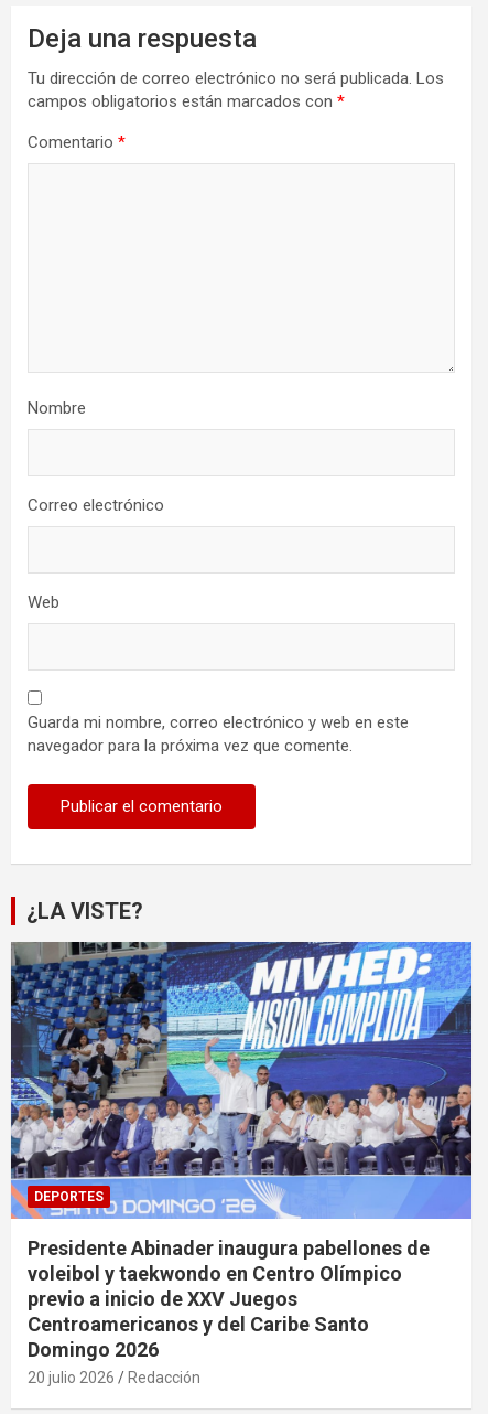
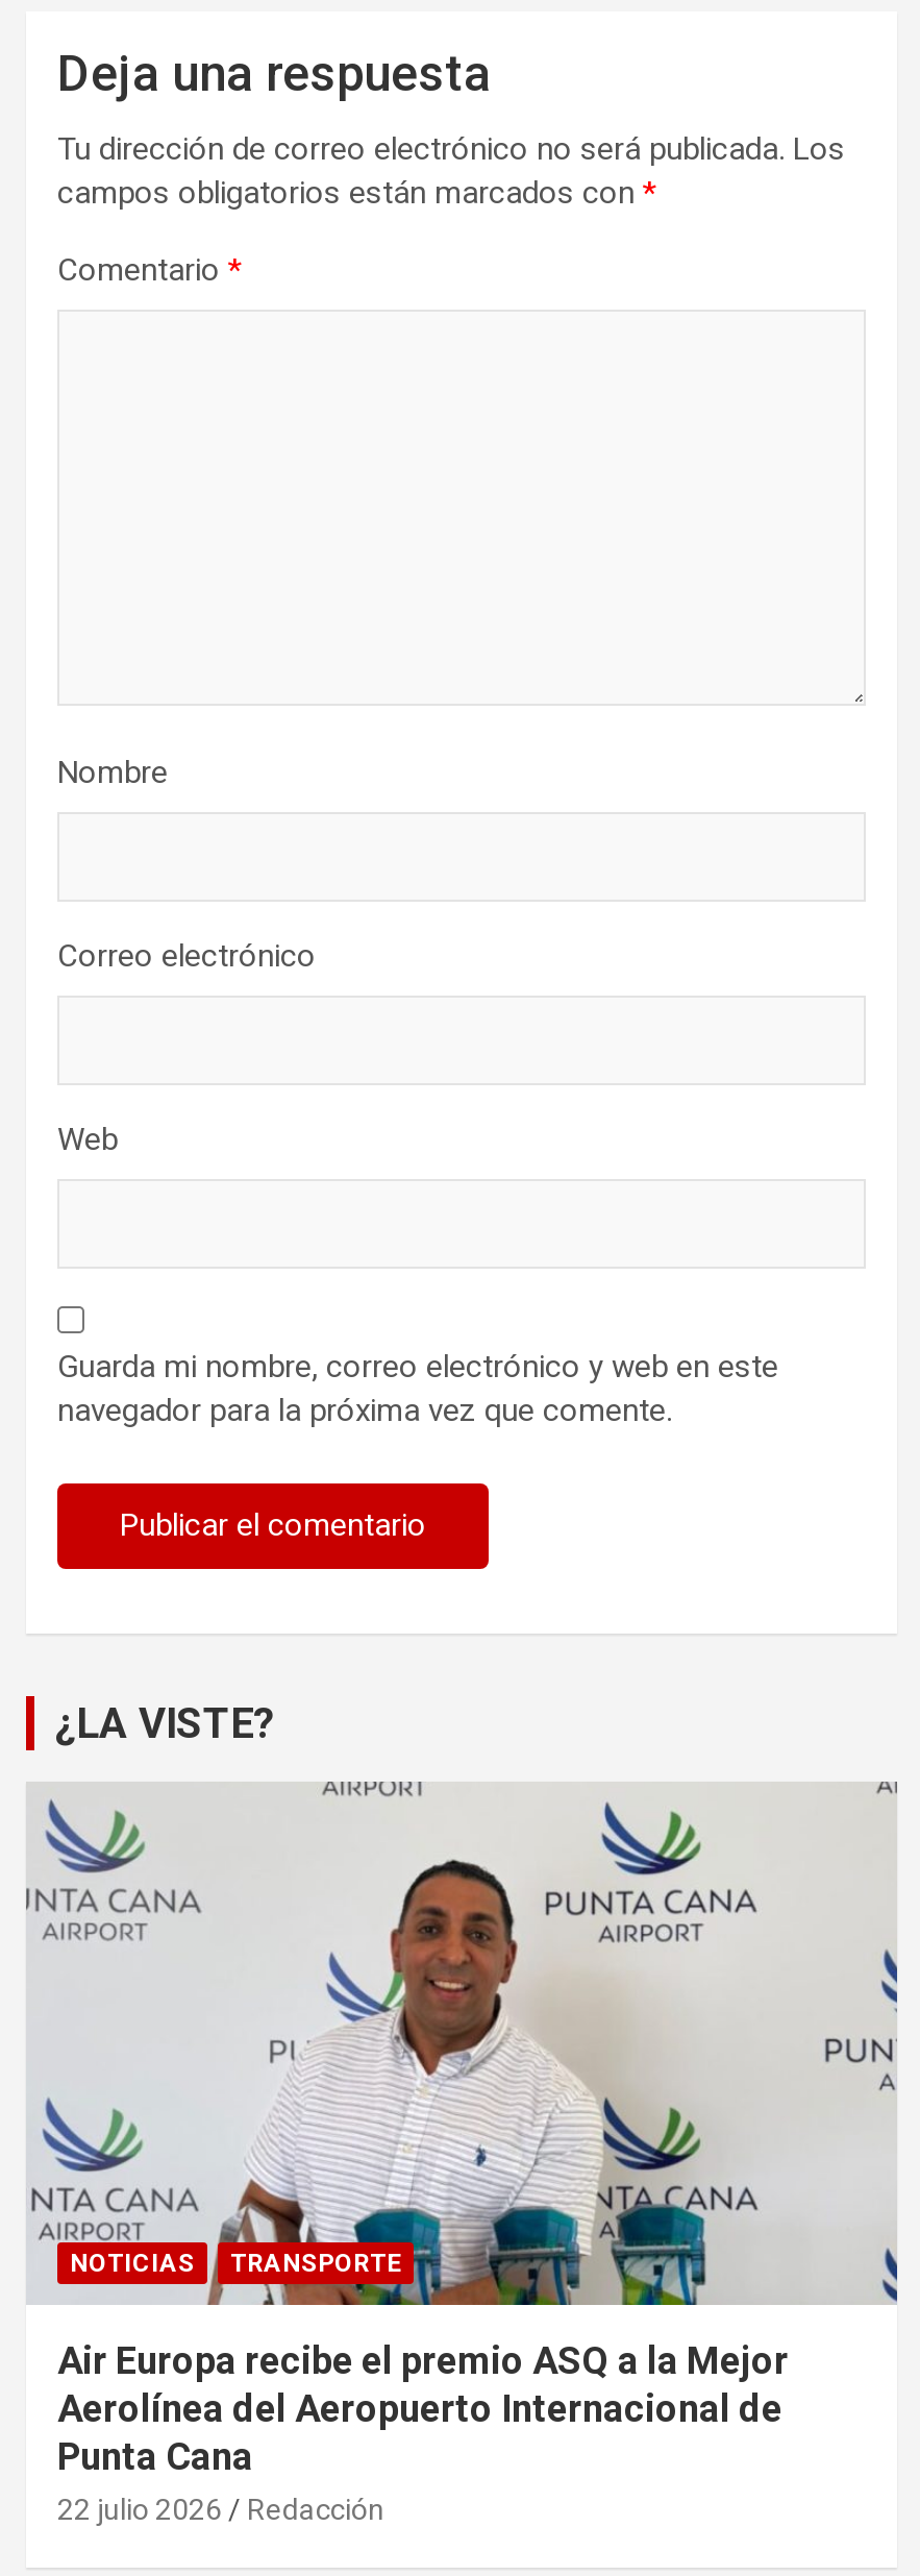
[10,941,473,1220] [image] | DEPORTES -> [26,1782,899,2305] [image] | NOTICIAS | TRANSPORTE
[28,1236,430,1386] Presidente Abinader inaugura pabellones de | voleibol y taekwondo en Centro Olímpico | previo a inicio de XXV Juegos | Centroamericanos y del Caribe Santo | Domingo 2026 | 20 julio 2026 -> [57,2338,789,2525] Air Europa recibe el premio ASQ a la Mejor | Aerolínea del Aeropuerto Internacional de | Punta Cana | 22 julio 2026

